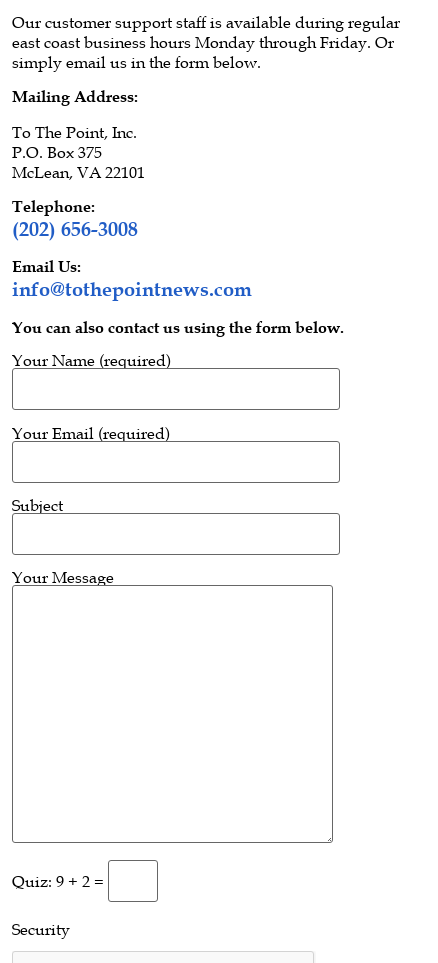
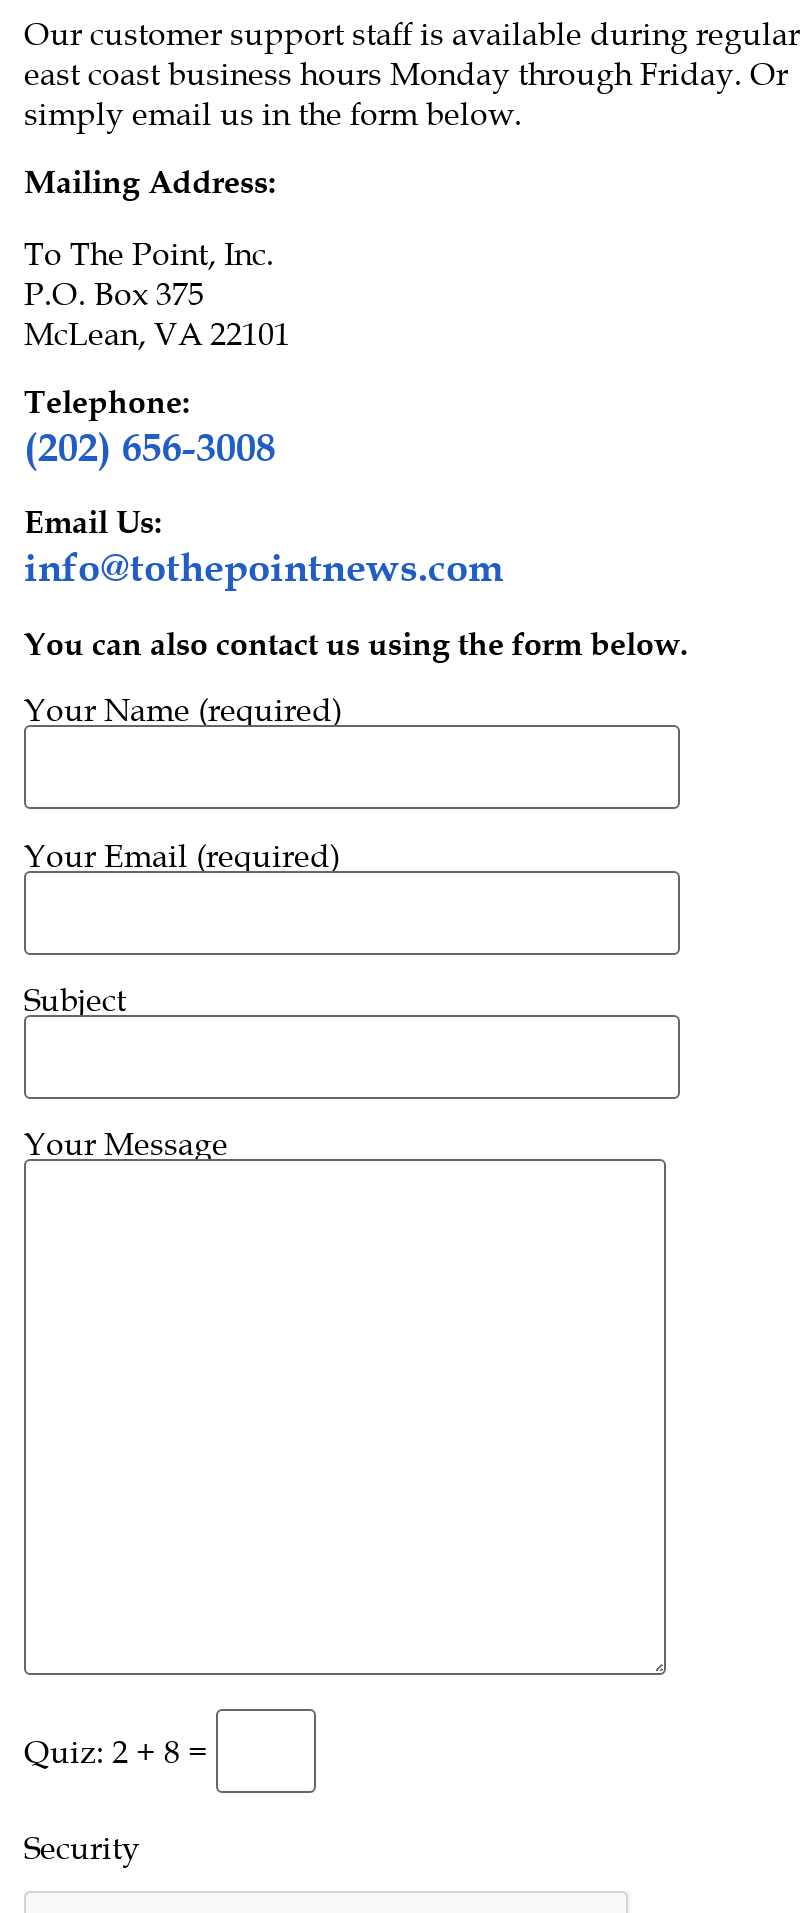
[12,871,108,891] Quiz: 9 + 2 = -> [24,1731,216,1771] Quiz: 2 + 8 =

